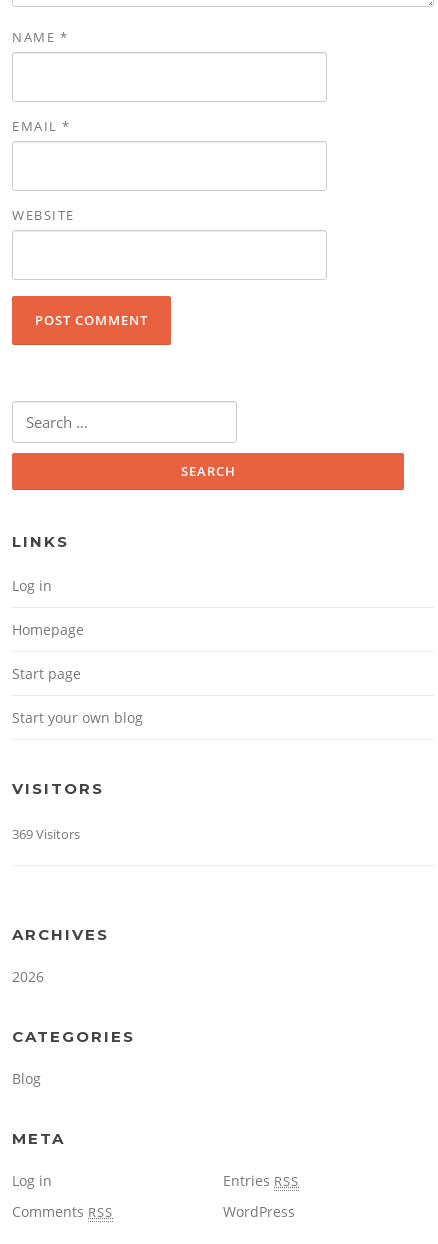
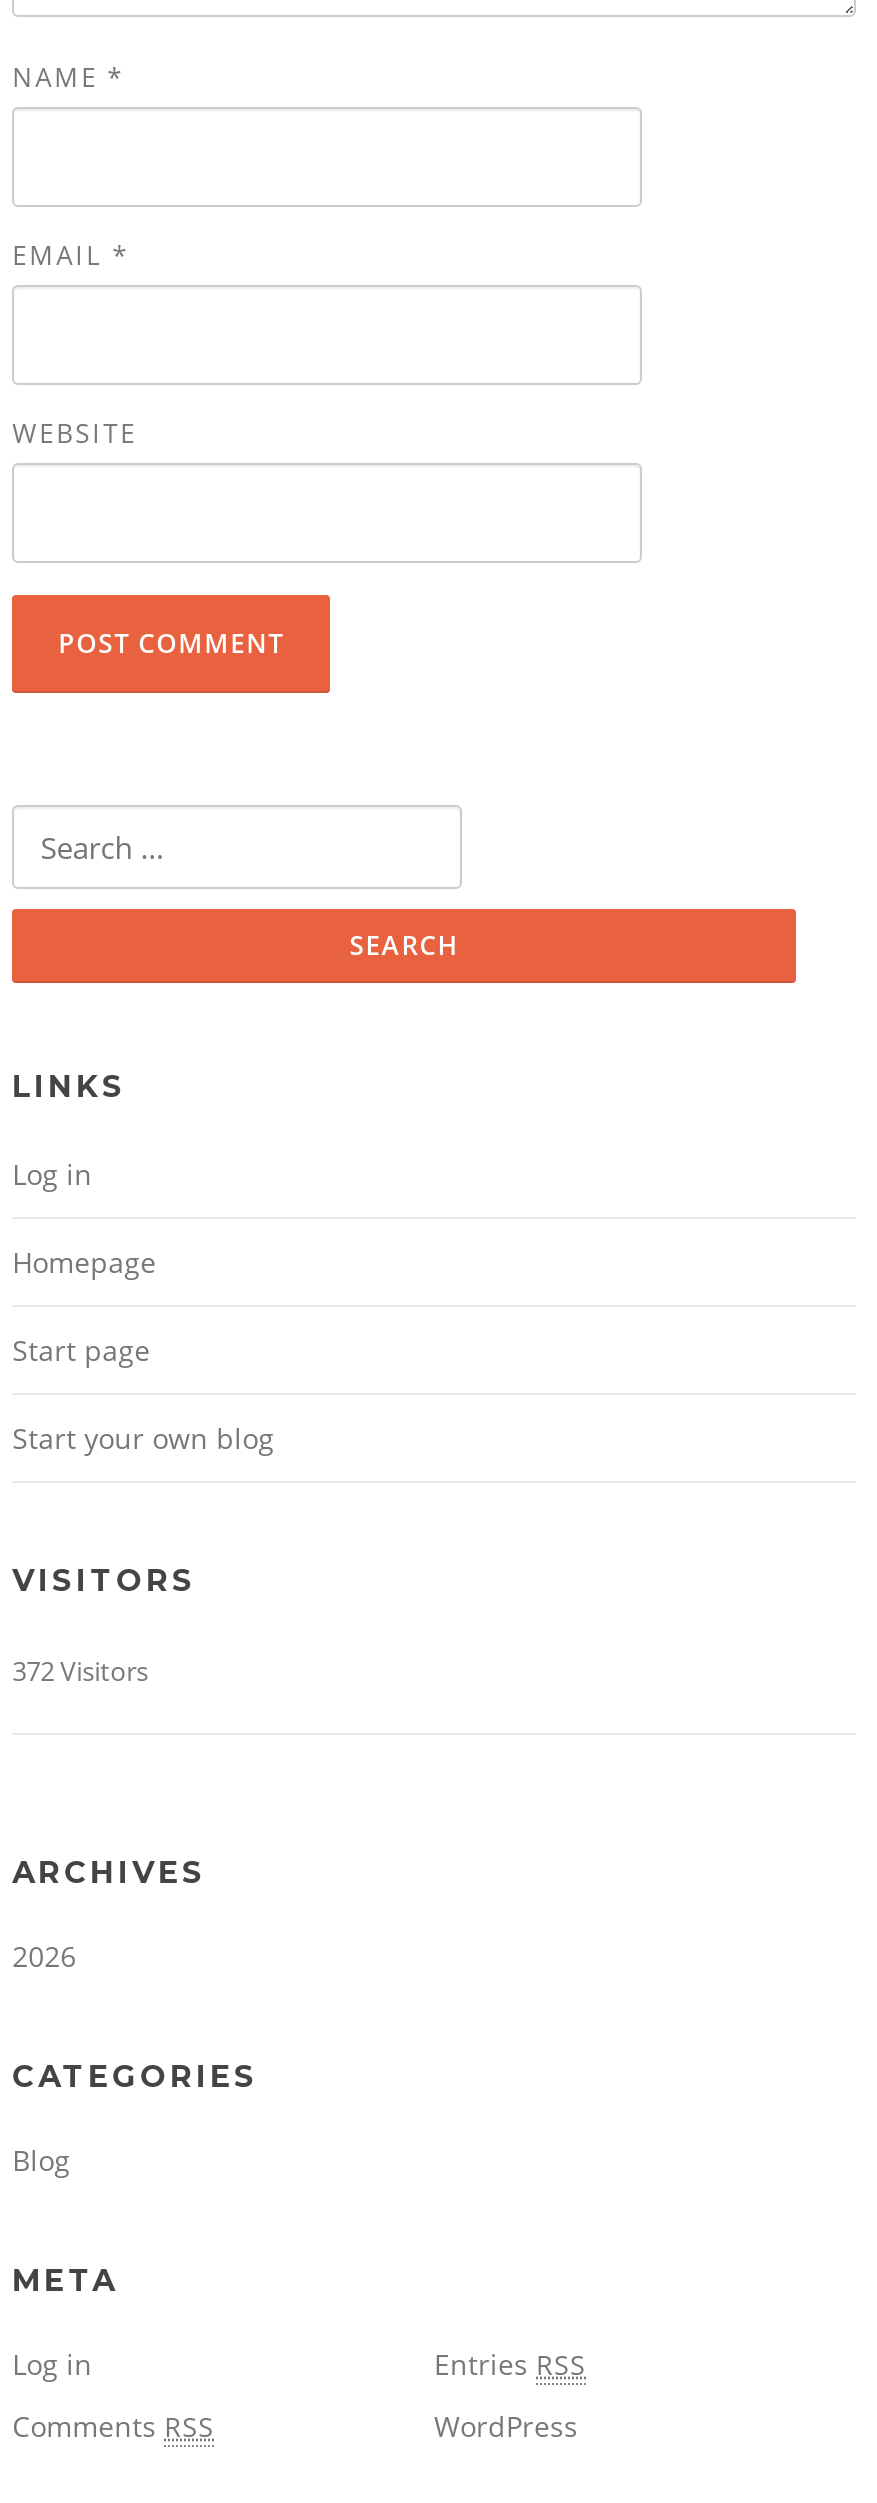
[12,825,80,843] 369 Visitors -> [12,1652,148,1688] 372 Visitors

